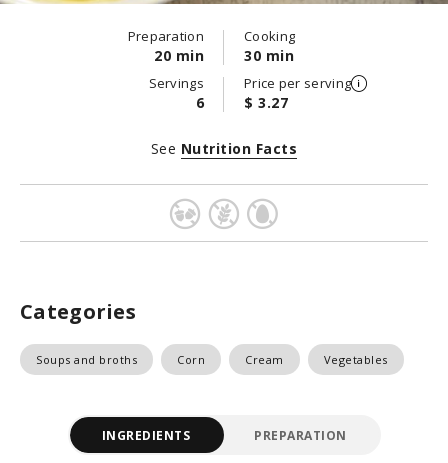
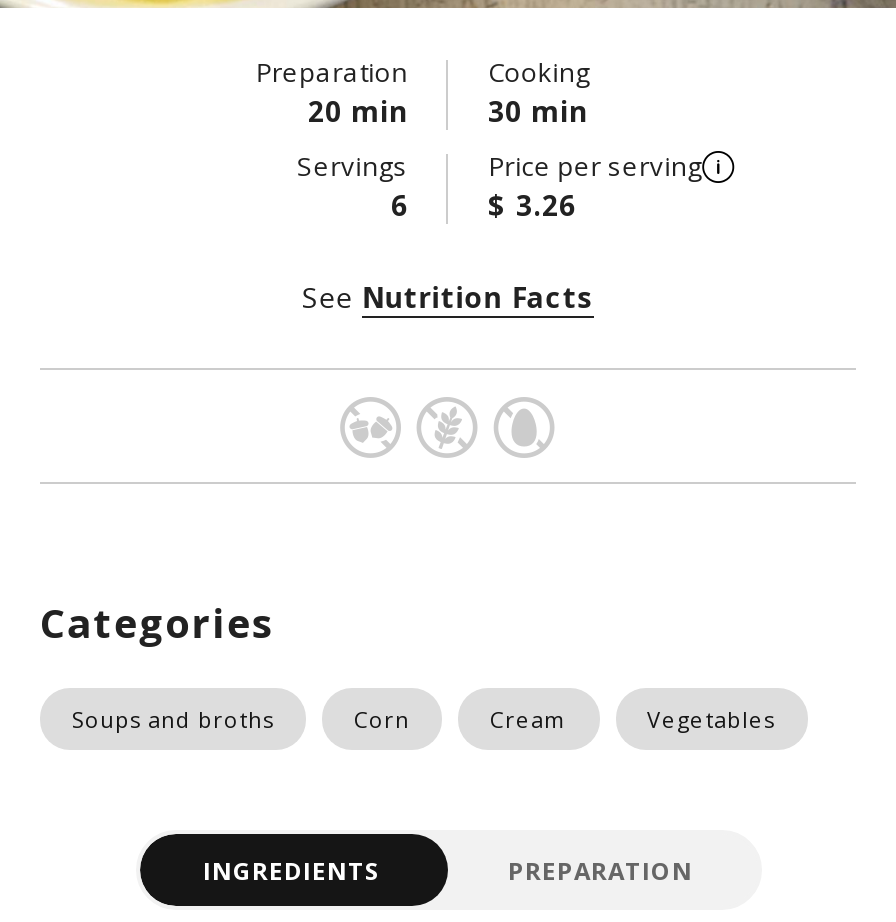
[244,93,288,112] $ 3.27 -> [488,186,576,224] $ 3.26

